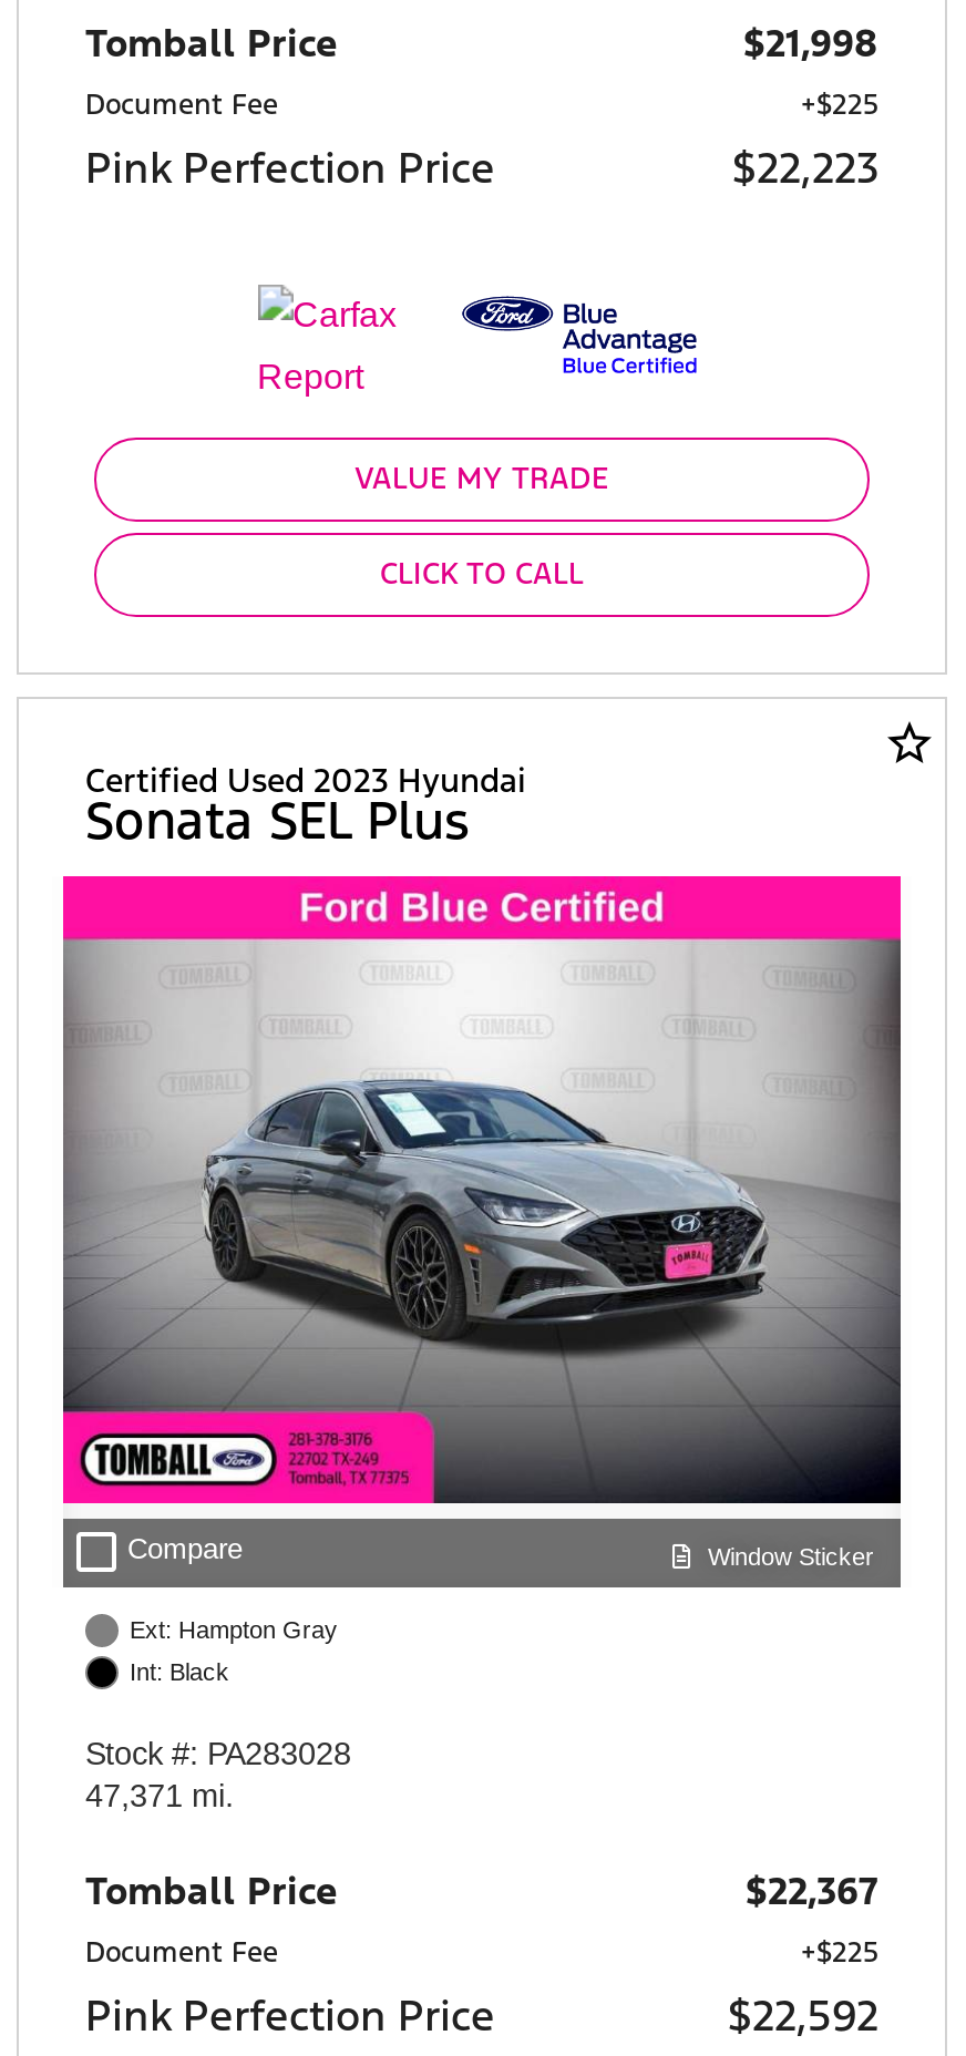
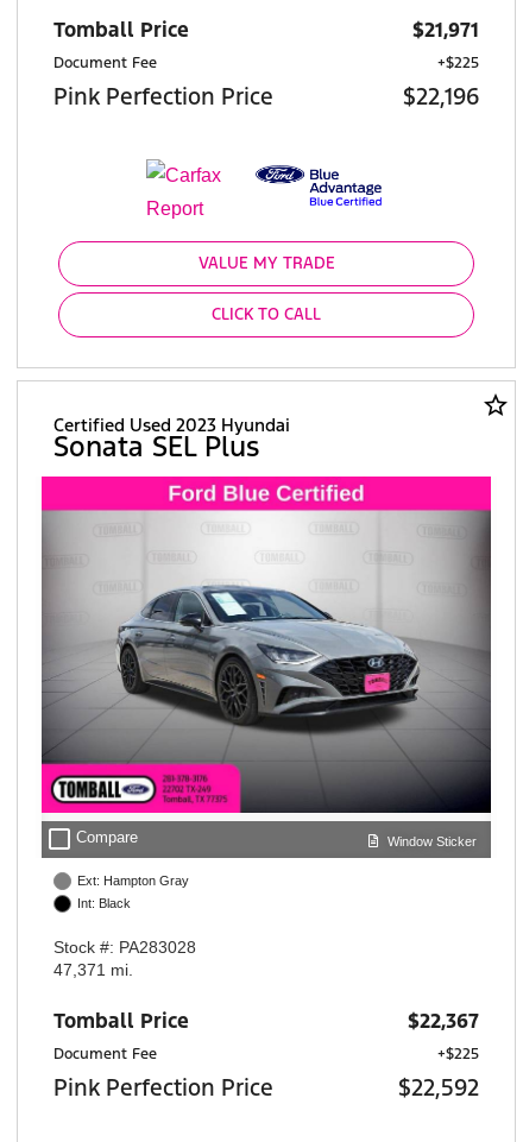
[743,19,878,68] $21,998 -> [412,16,479,43] $21,971
[732,141,878,195] $22,223 -> [403,82,479,110] $22,196

